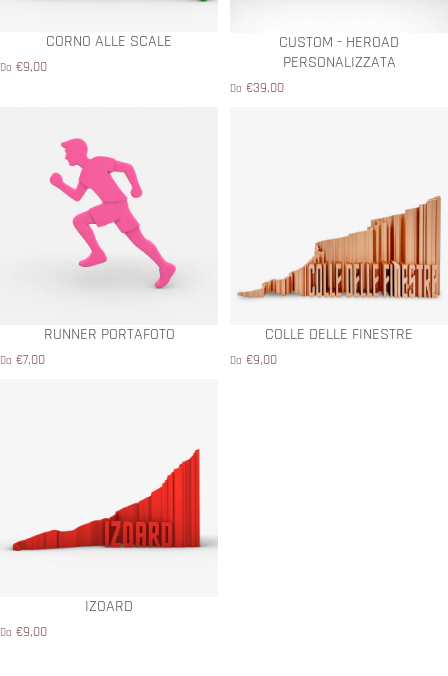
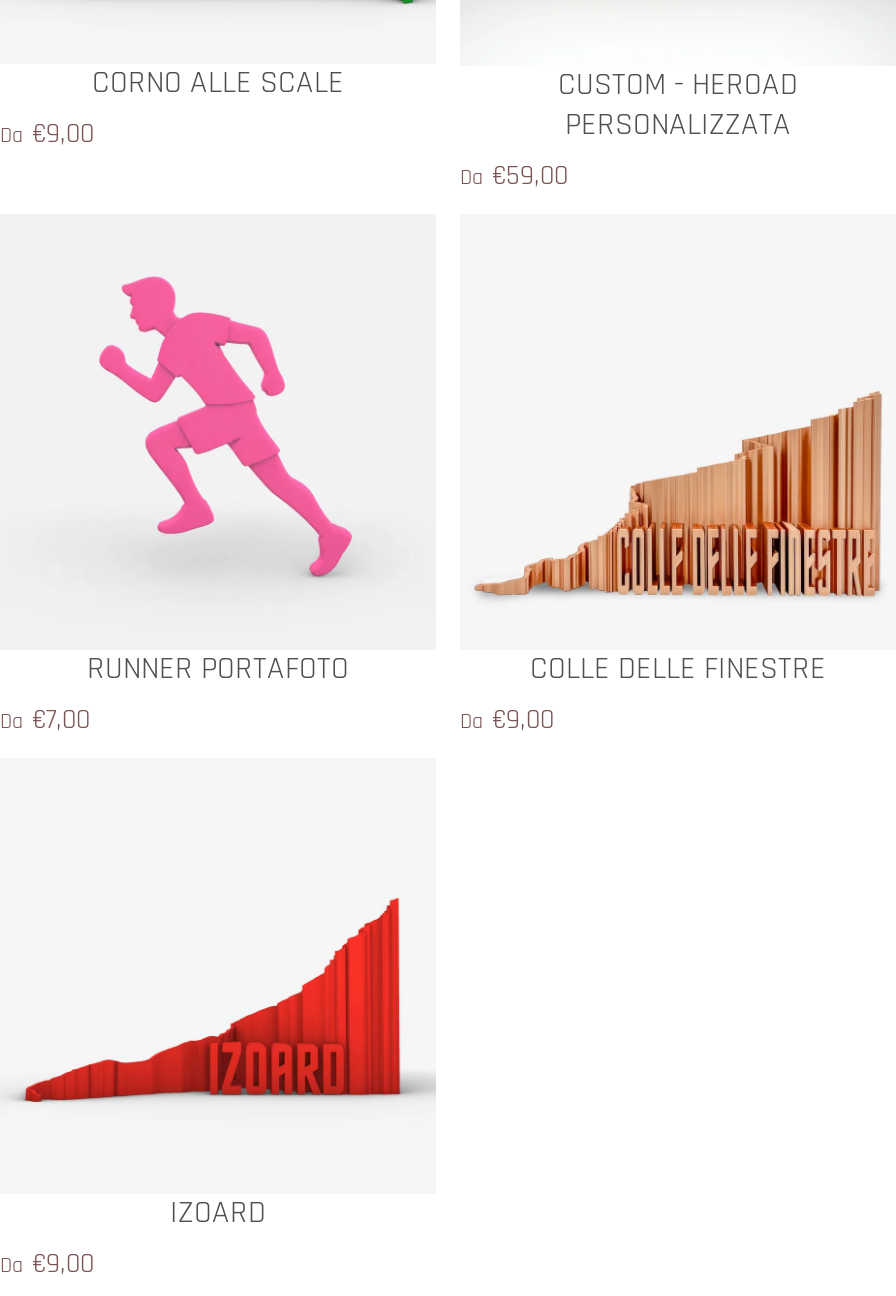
[230,79,284,97] Da €39,00 -> [460,158,568,194] Da €59,00

